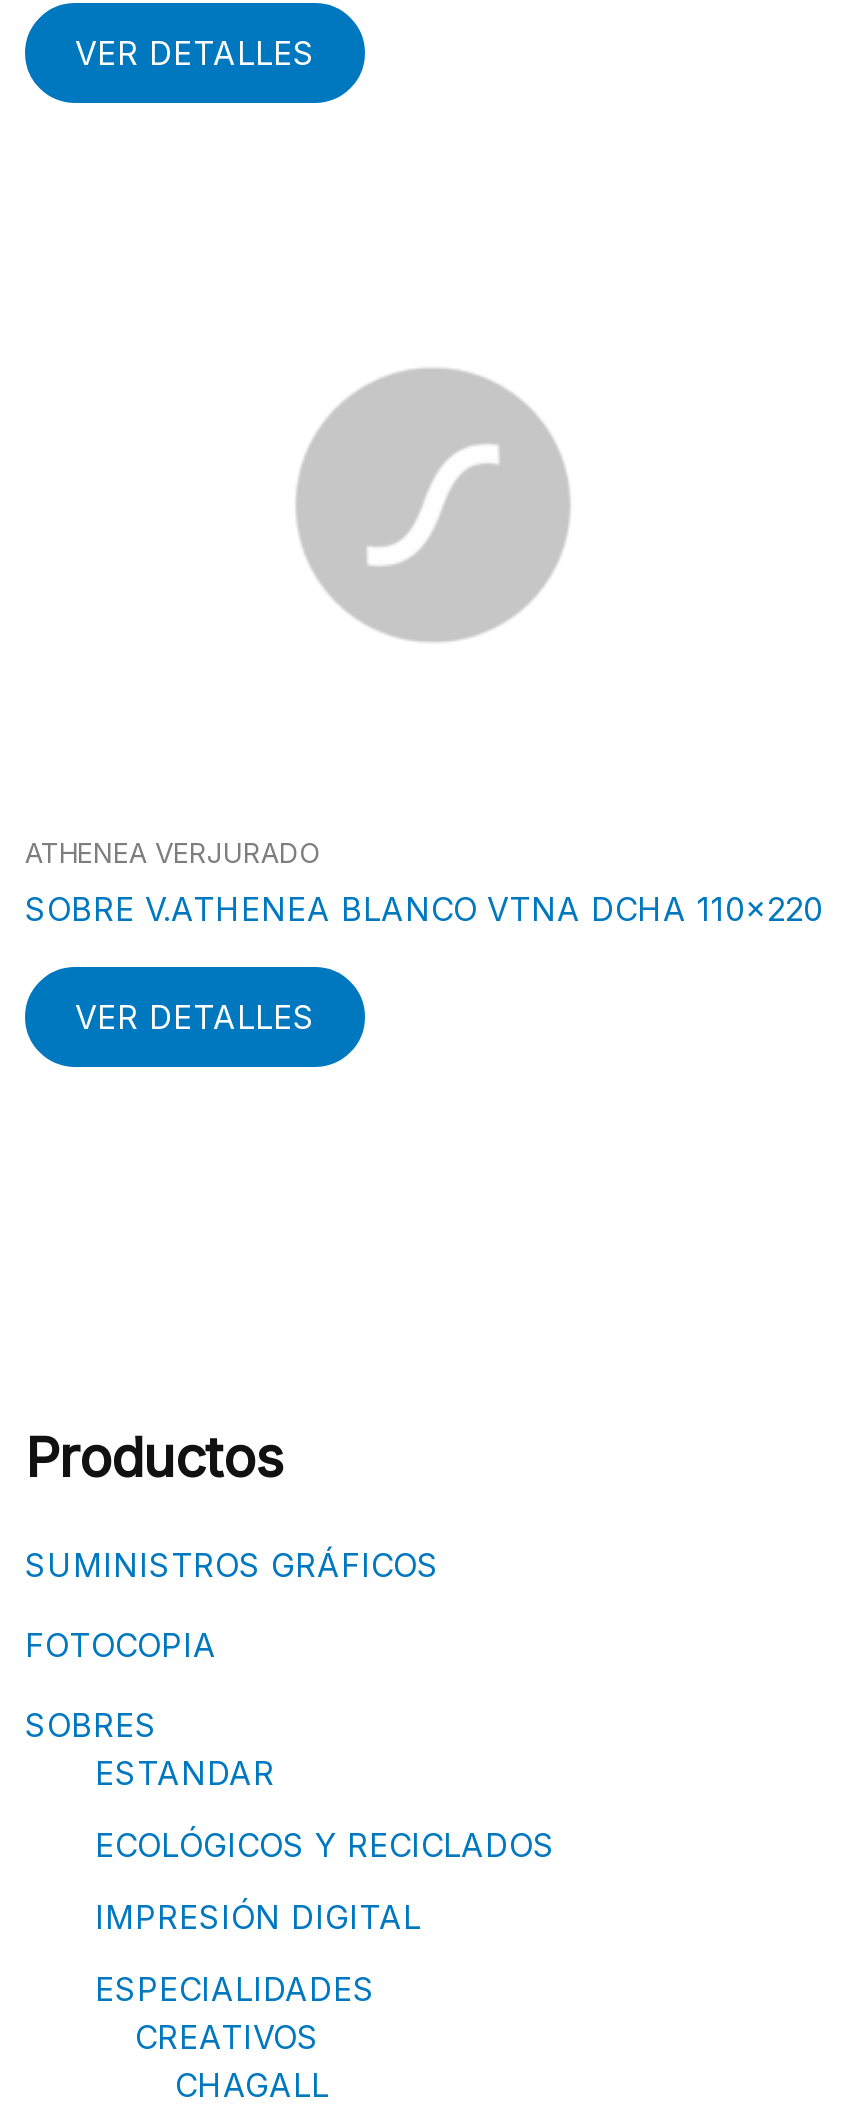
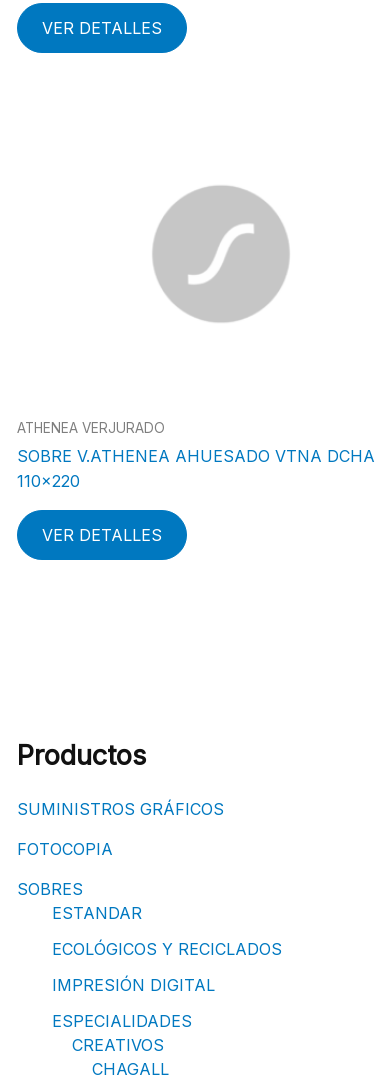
[25,888,823,928] SOBRE V.ATHENEA BLANCO VTNA DCHA 110×220 -> [17,445,375,490] SOBRE V.ATHENEA AHUESADO VTNA DCHA | 110×220

